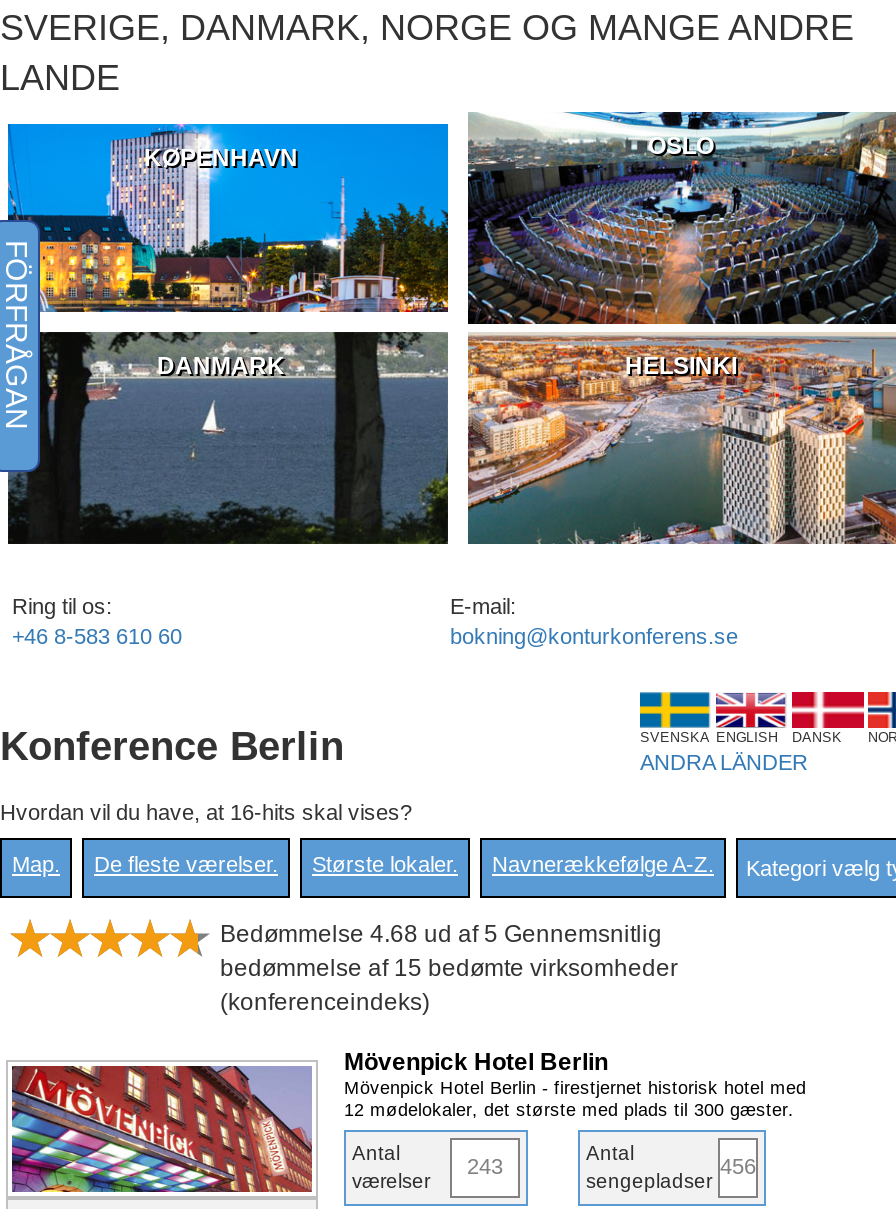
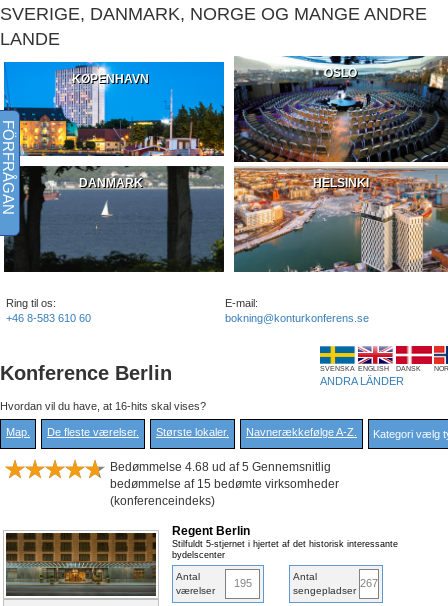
[10,1048,806,1194] [image] | Mövenpick Hotel Berlin | Mövenpick Hotel Berlin - firestjernet historisk hotel med | 12 mødelokaler, det største med plads til 300 gæster. -> [5,524,398,597] [image] | Regent Berlin | Stilfuldt 5-stjernet i hjertet af det historisk interessante | bydelscenter
[467,1154,503,1178] 243 -> [233,577,251,589] 195
[720,1154,756,1178] 456 -> [360,577,378,589] 267

